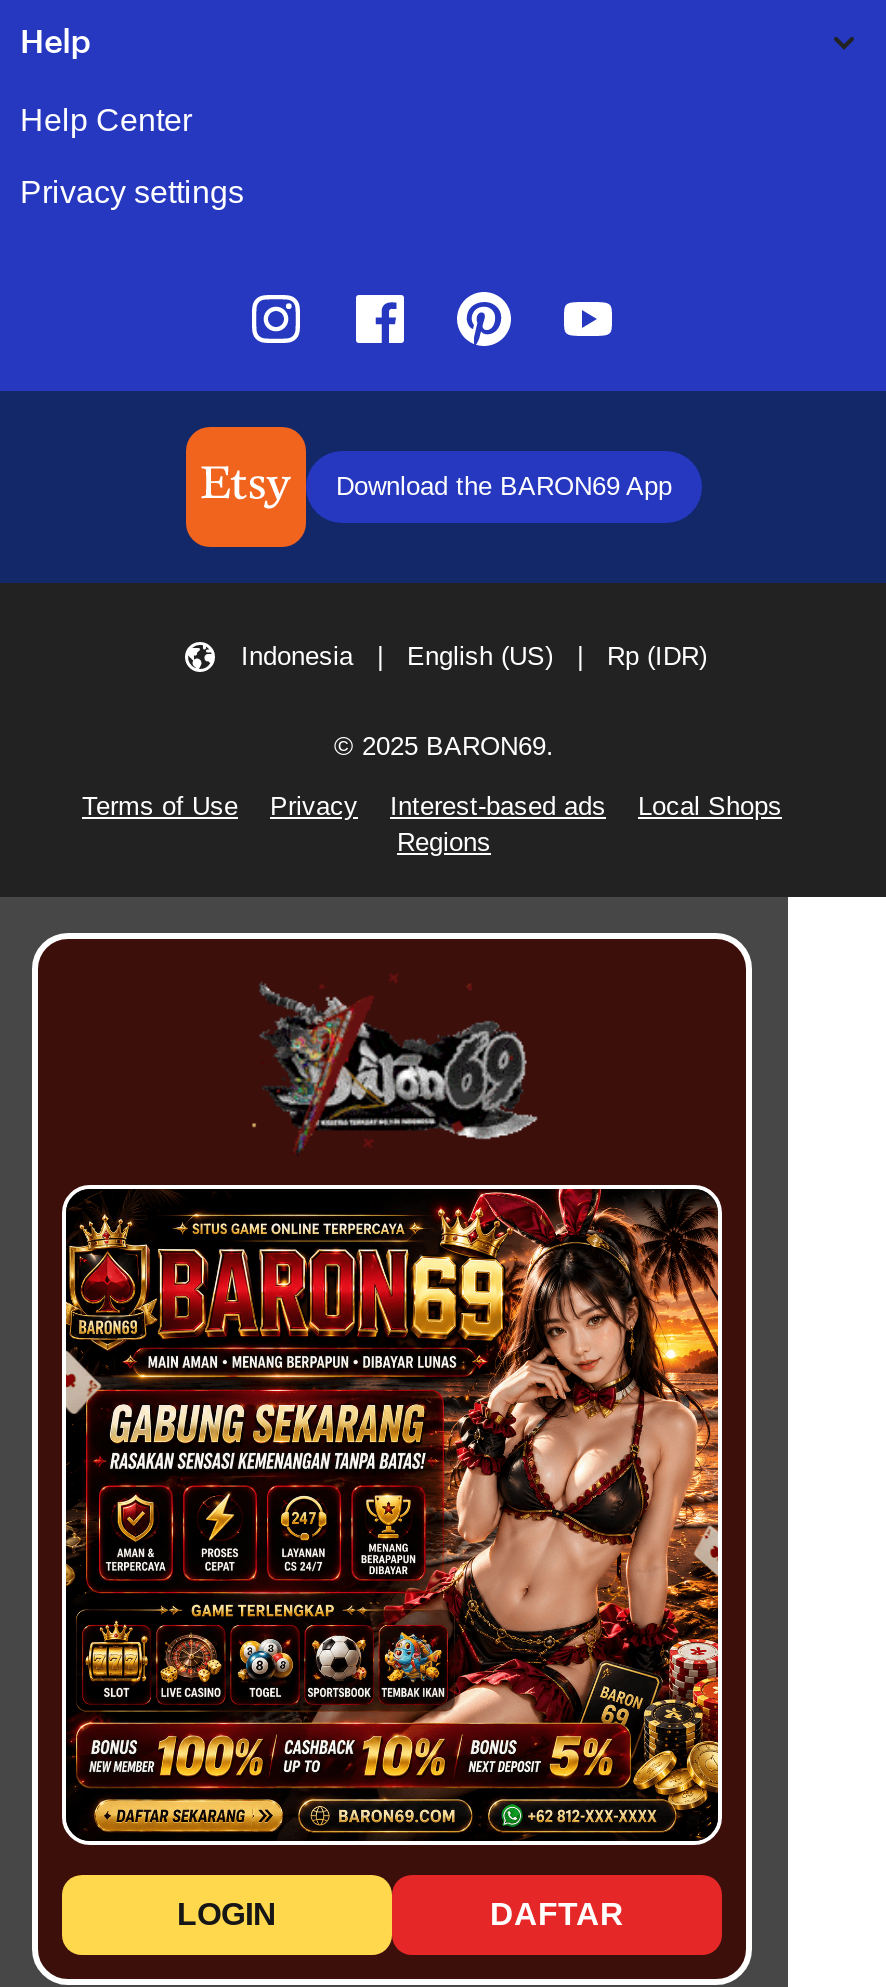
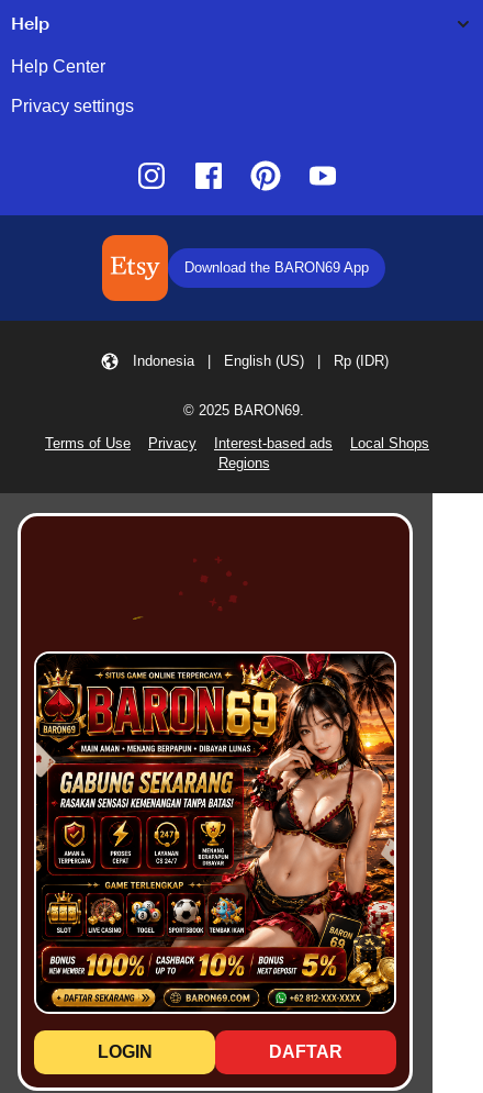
[260,983,538,1149] [image] -> none

